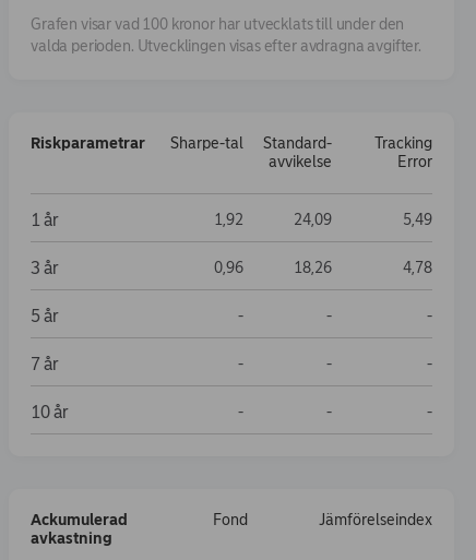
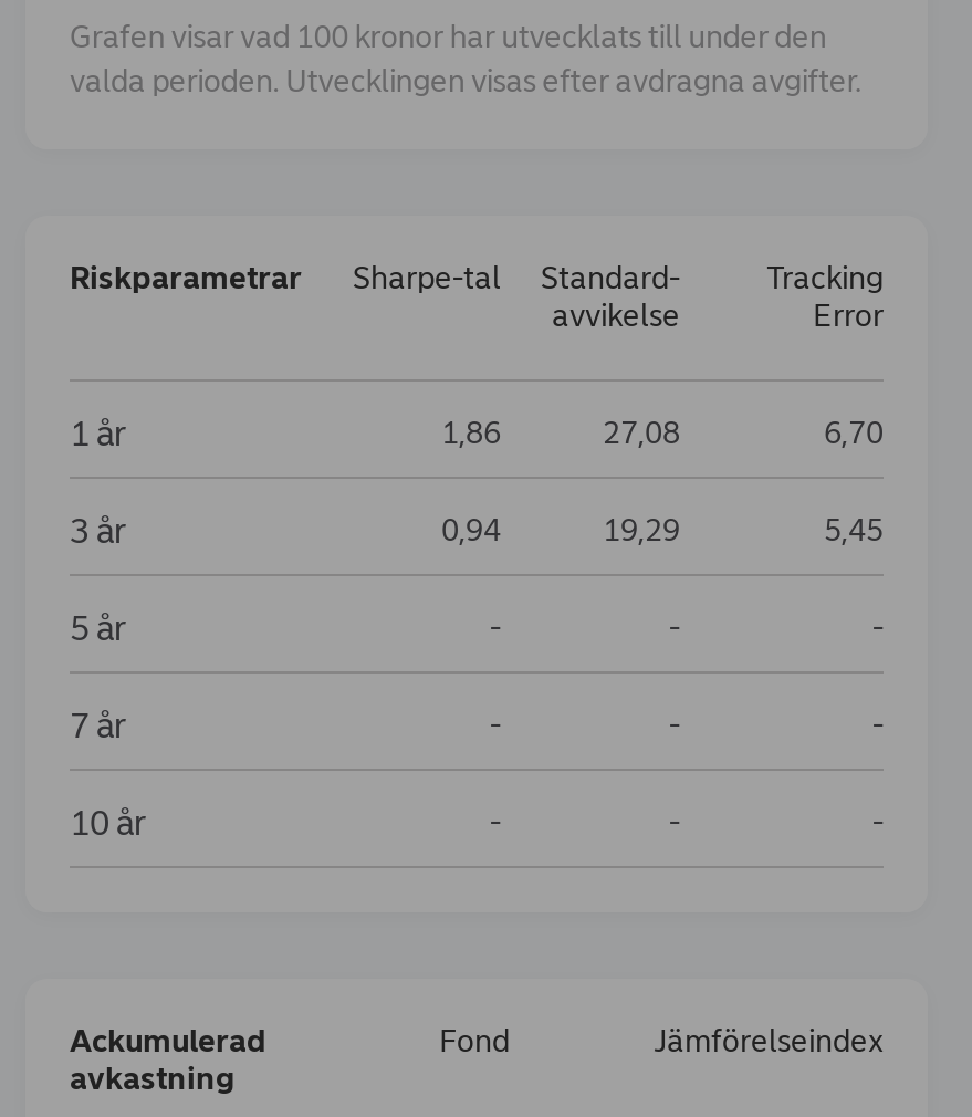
[214,211,243,229] 1,92 -> [441,415,501,452] 1,86
[294,211,332,229] 24,09 -> [603,415,680,452] 27,08
[403,211,432,229] 5,49 -> [824,415,884,452] 6,70
[214,259,243,277] 0,96 -> [441,512,501,550] 0,94
[294,259,332,277] 18,26 -> [603,512,680,550] 19,29
[403,259,432,277] 4,78 -> [824,512,884,550] 5,45

